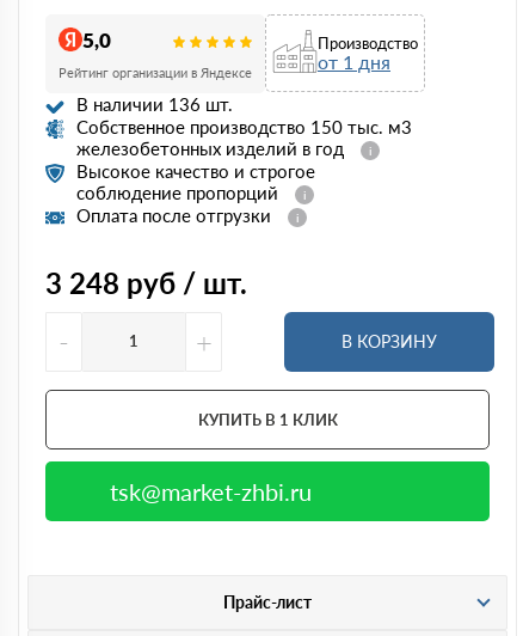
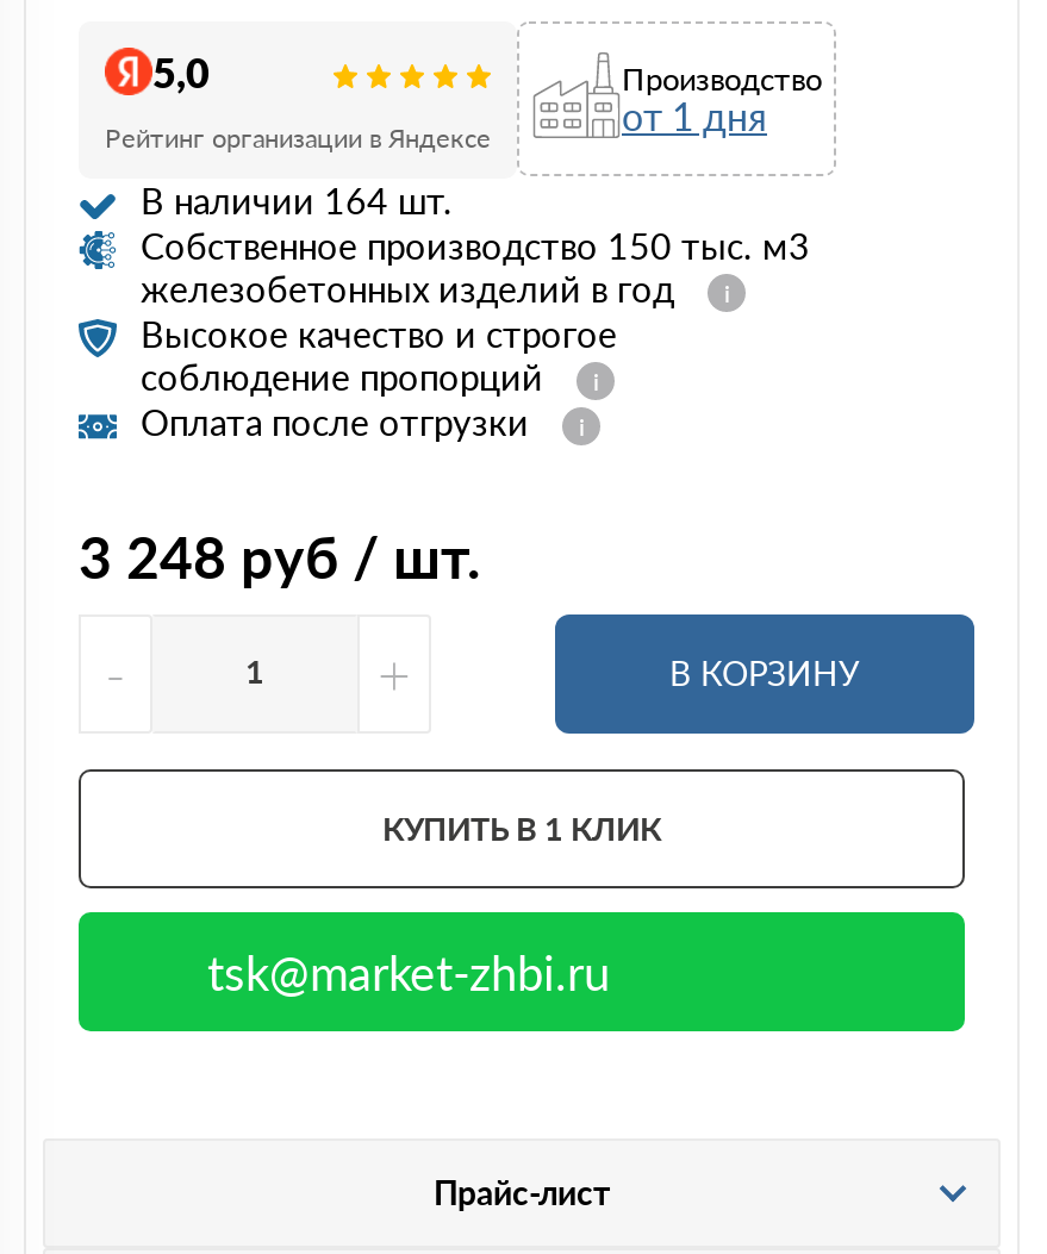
[76,93,233,114] В наличии 136 шт. -> [141,177,453,220] В наличии 164 шт.

